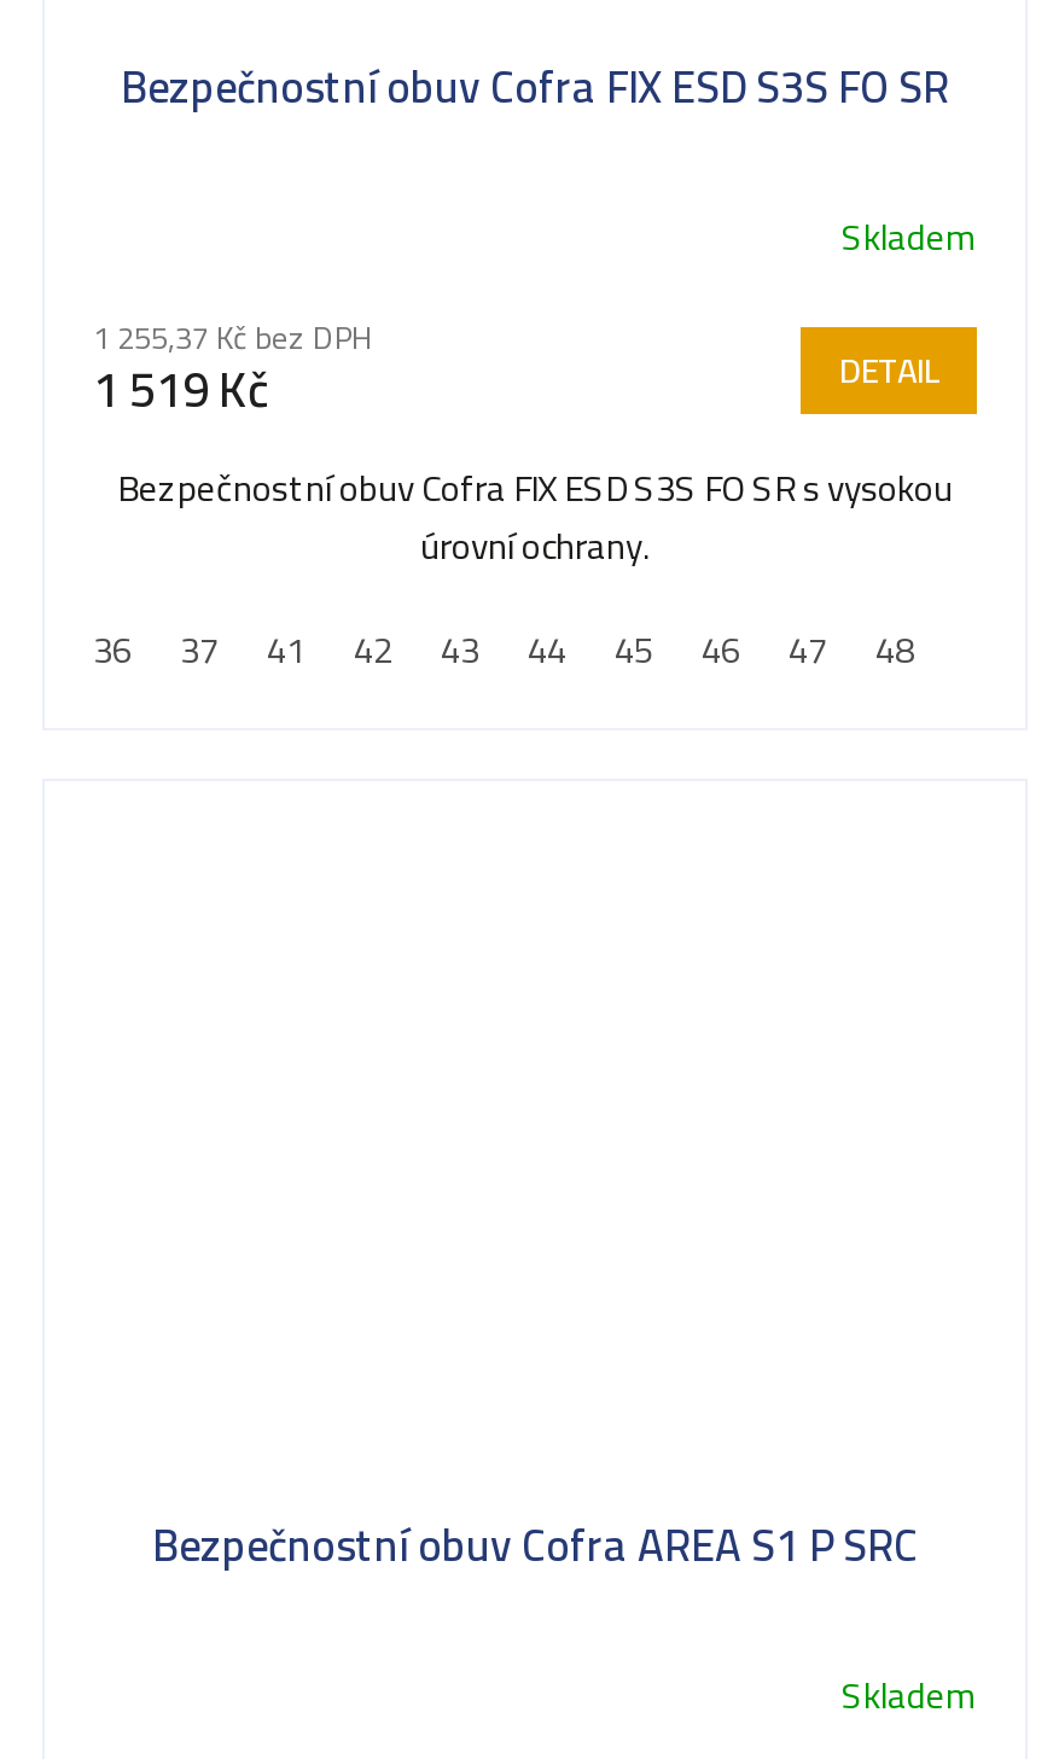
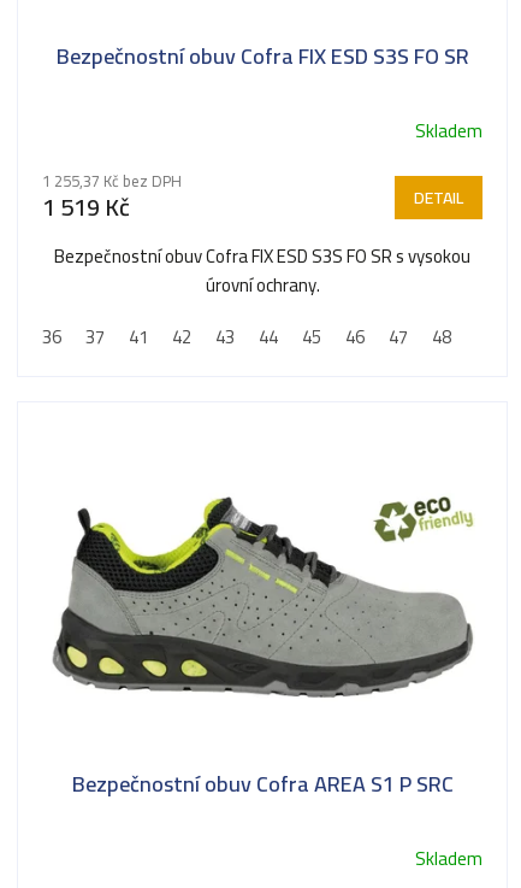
none -> [52,495,474,699] [image]

